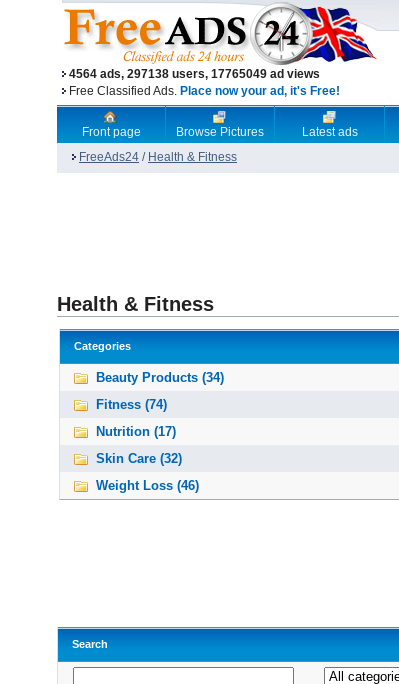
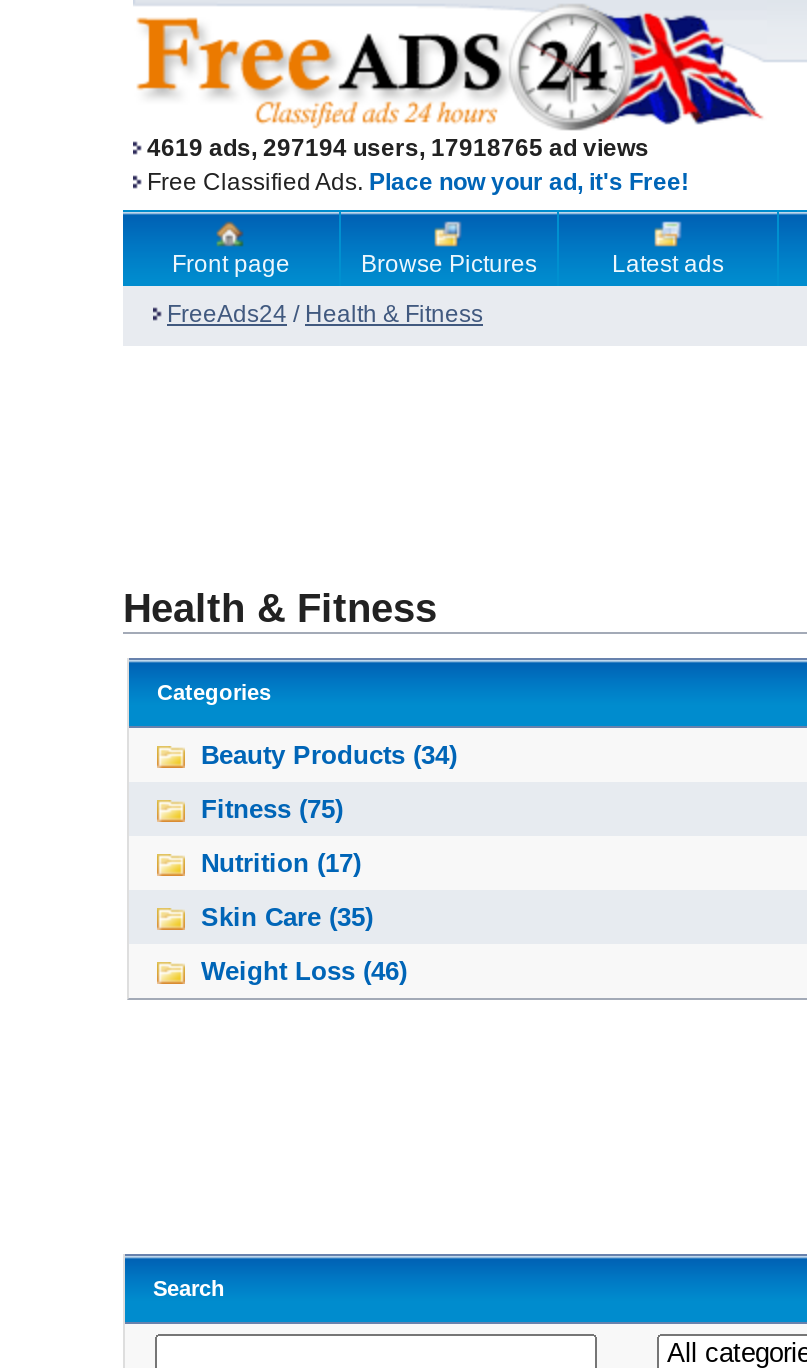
[69,67,320,81] 4564 ads, 297138 users, 17765049 ad views -> [147,134,649,162] 4619 ads, 297194 users, 17918765 ad views
[96,397,167,412] Fitness (74) -> [201,794,343,824] Fitness (75)
[96,451,182,466] Skin Care (32) -> [201,902,373,932] Skin Care (35)

